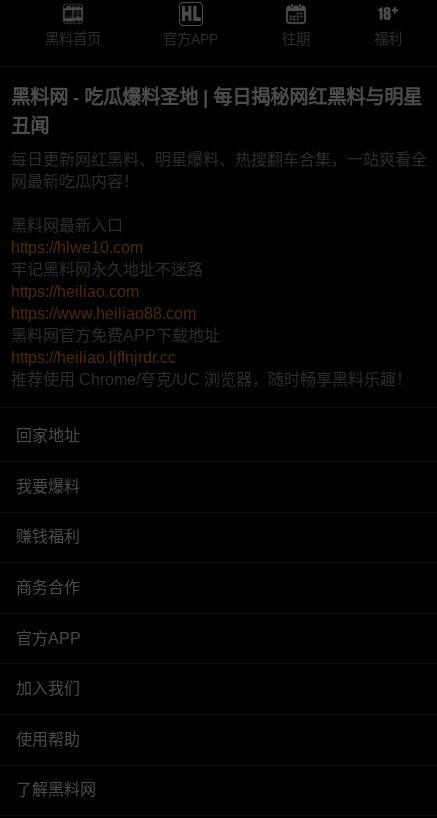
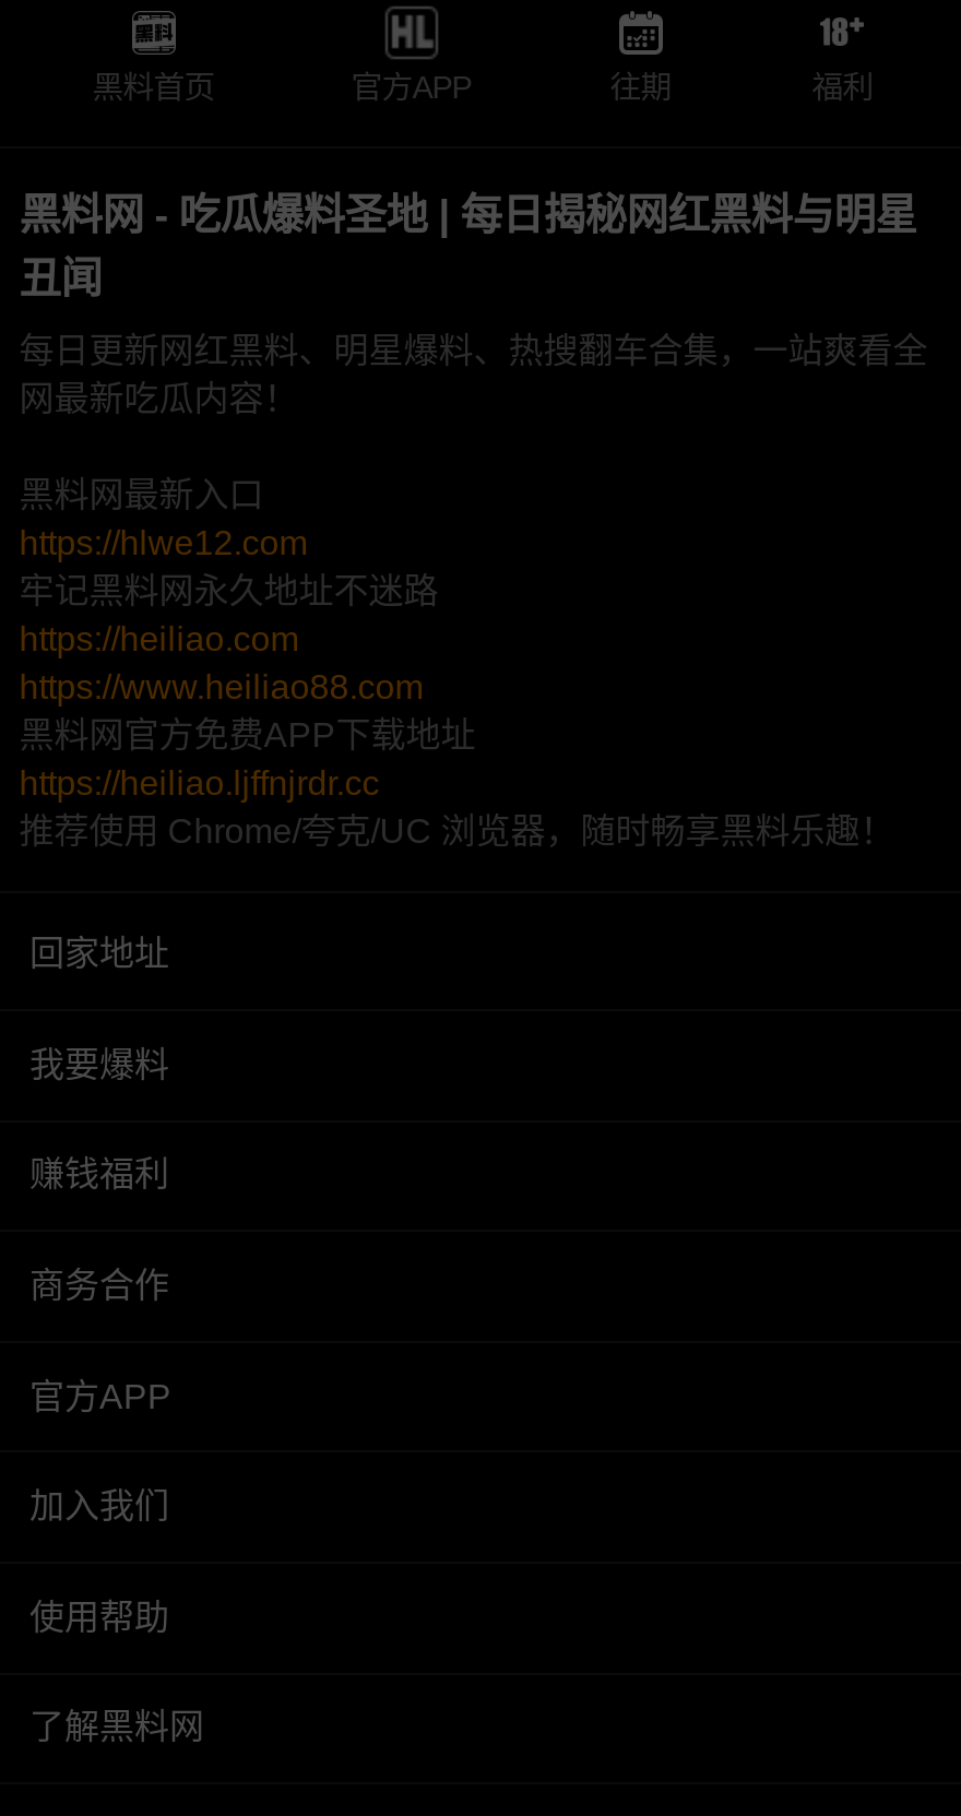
[11,239,143,256] https://hlwe10.com -> [19,525,307,562] https://hlwe12.com

